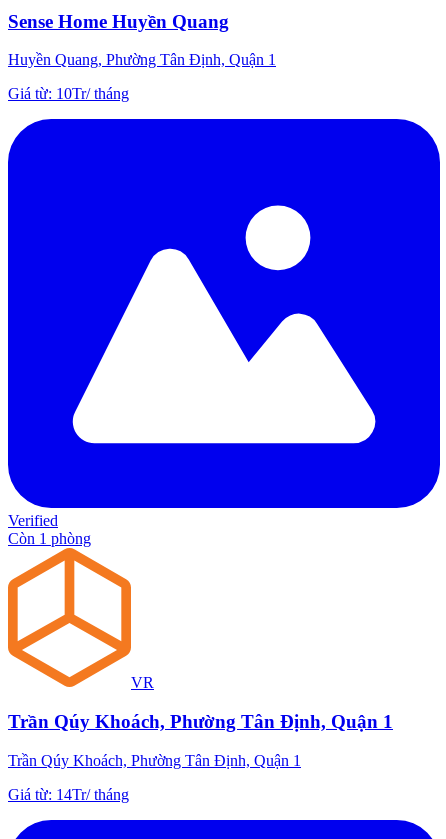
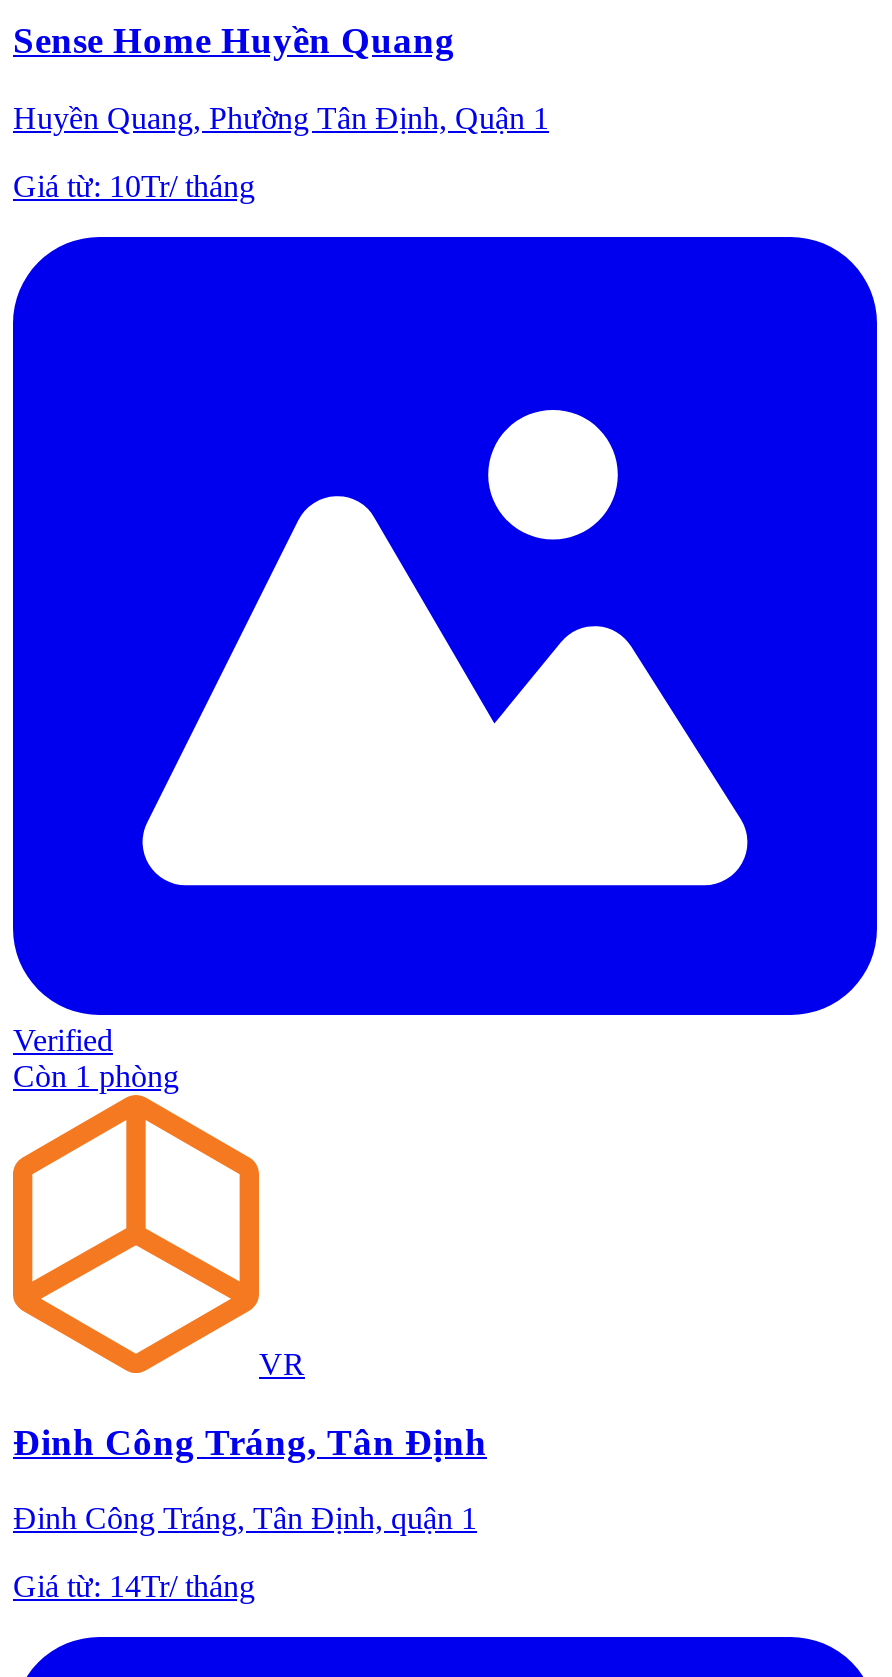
[8,711,393,732] Trần Qúy Khoách, Phường Tân Định, Quận 1 -> [13,1421,487,1463] Đinh Công Tráng, Tân Định
[8,752,301,769] Trần Qúy Khoách, Phường Tân Định, Quận 1 -> [13,1502,477,1536] Đinh Công Tráng, Tân Định, quận 1

